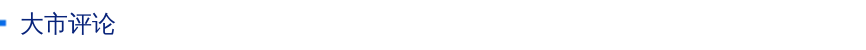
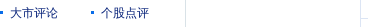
none -> [101,6,149,20] 个股点评

